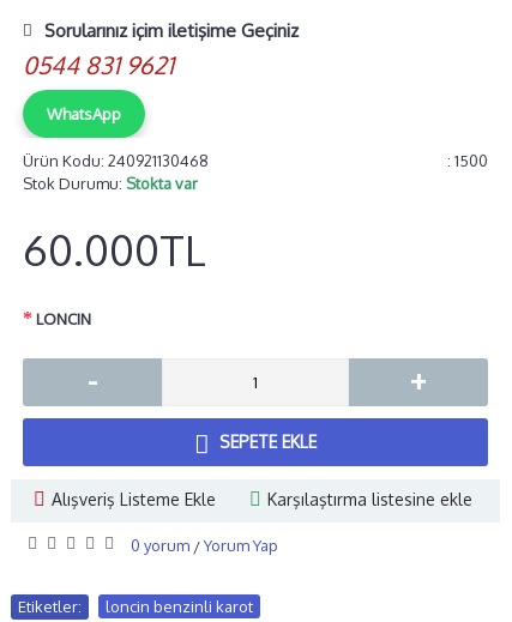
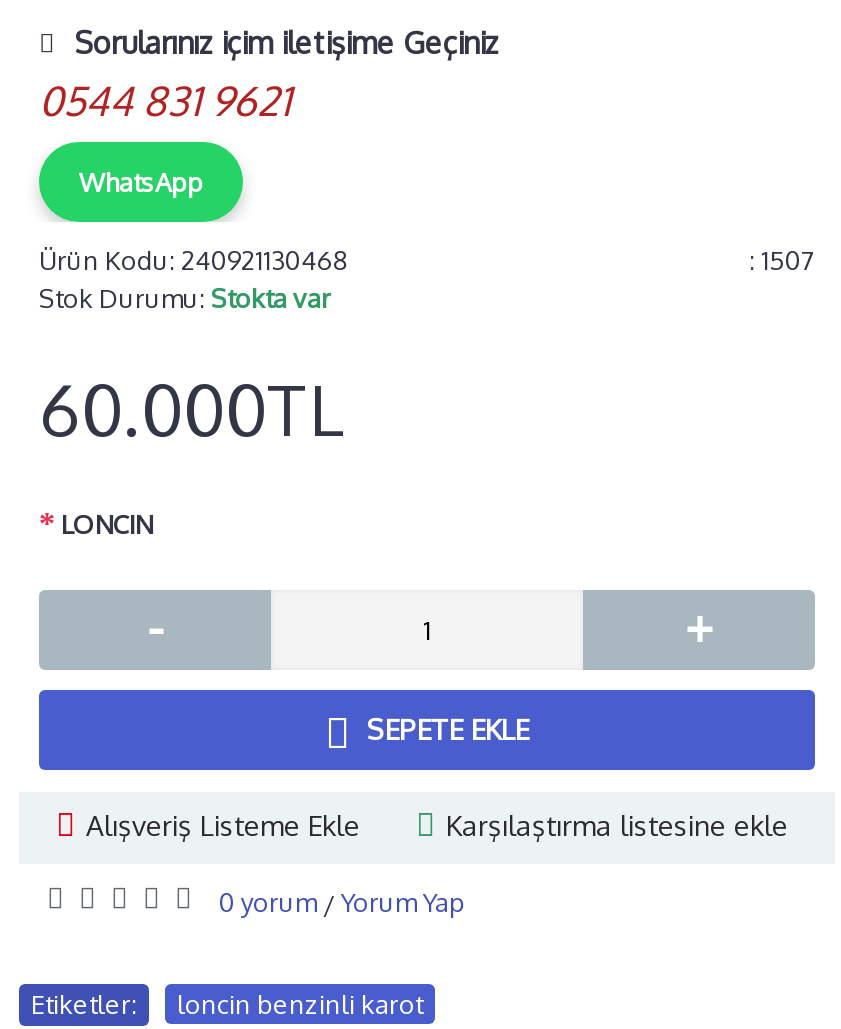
[447,151,488,170] : 1500 -> [749,244,815,276] : 1507

